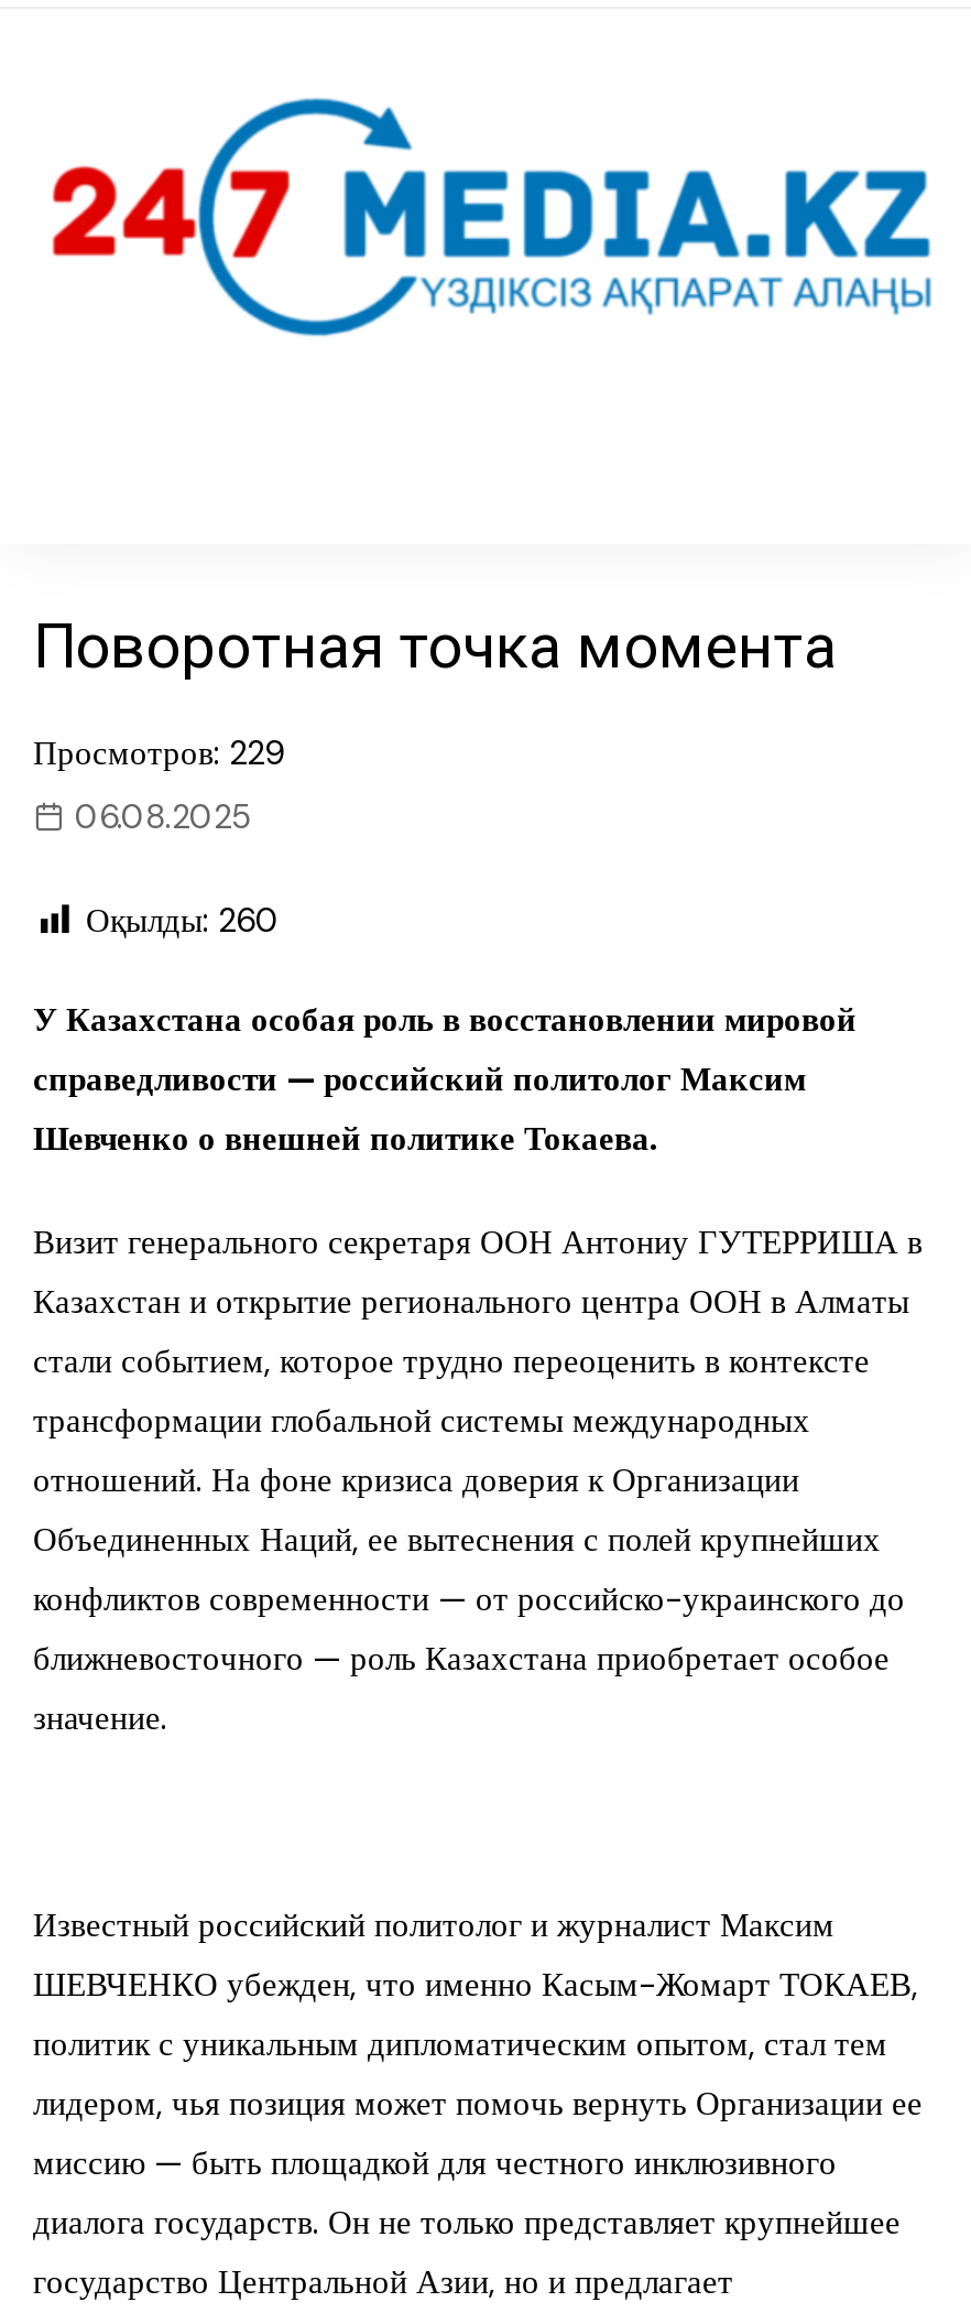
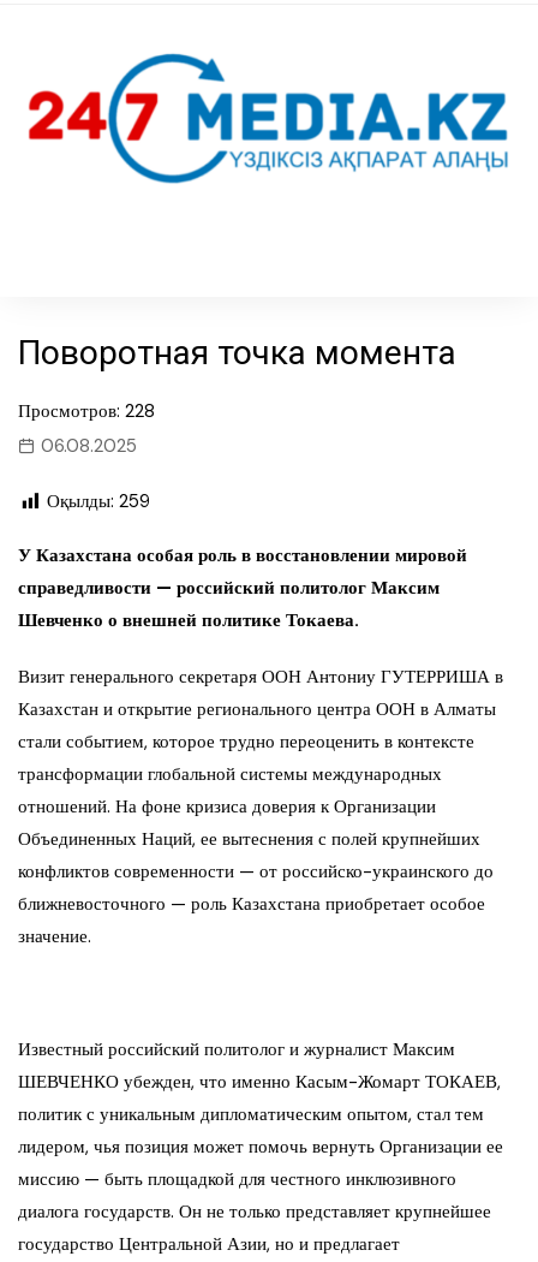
[33,732,284,776] Просмотров: 229 -> [18,399,155,423] Просмотров: 228
[86,898,280,942] Оқылды: 260 -> [47,490,150,514] Оқылды: 259

